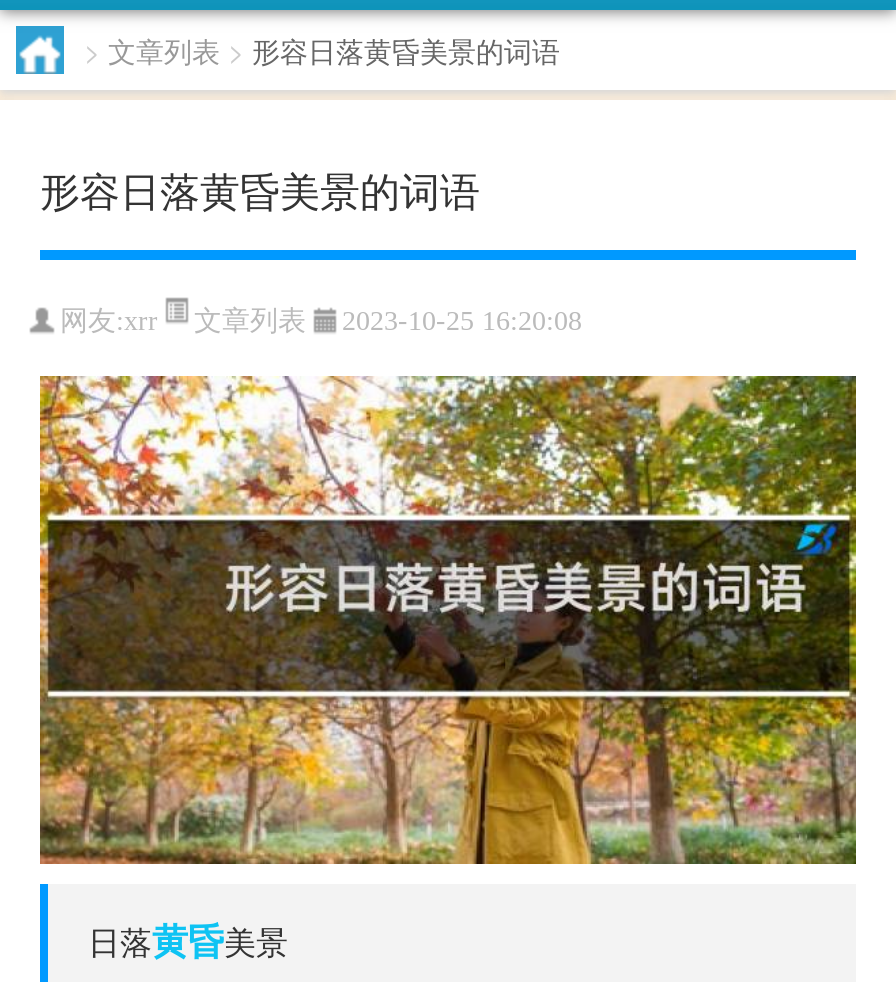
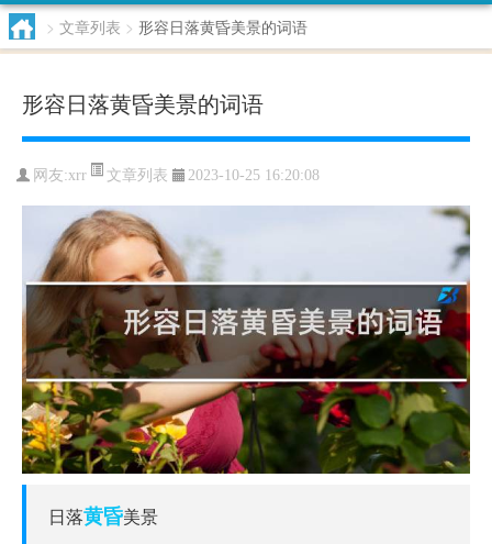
[38,374,858,866] [image] -> [21,206,471,475] [image]

